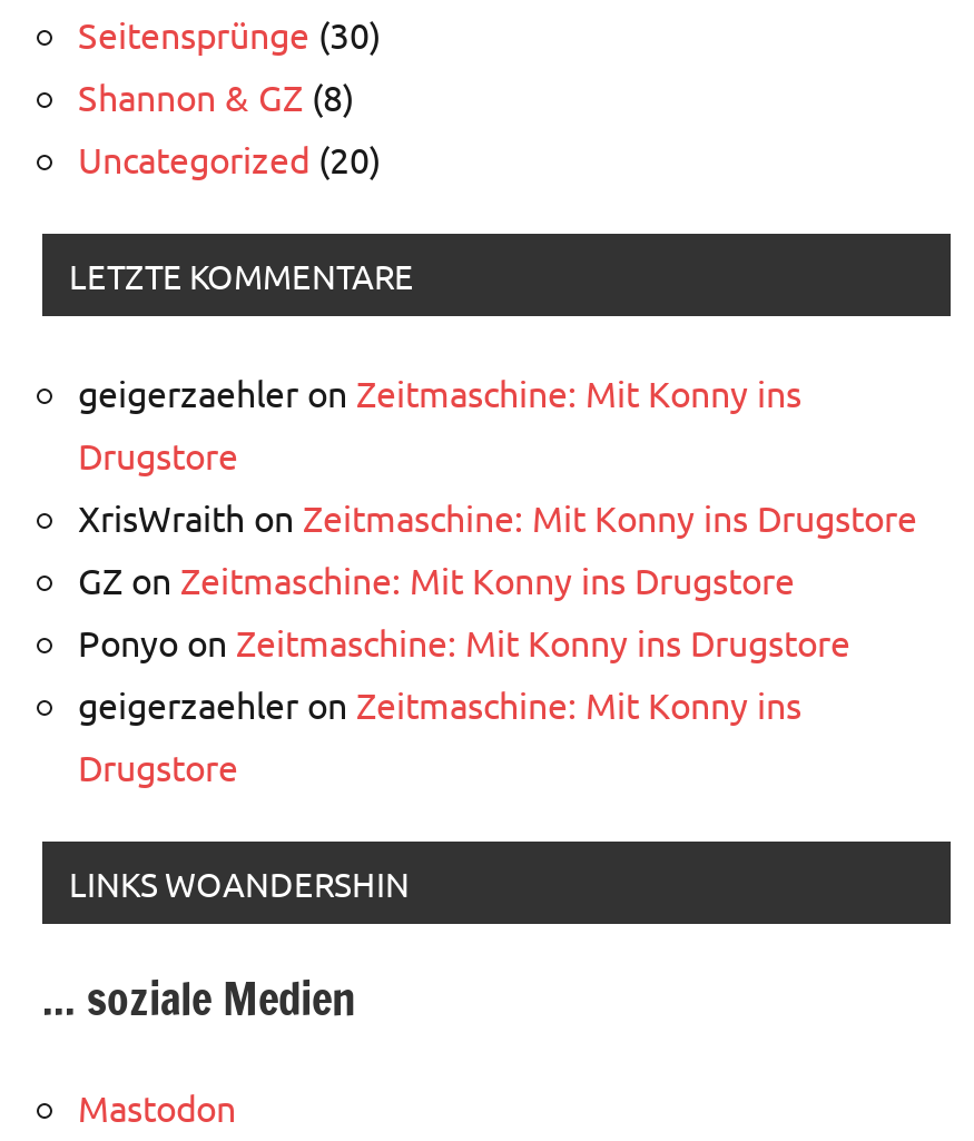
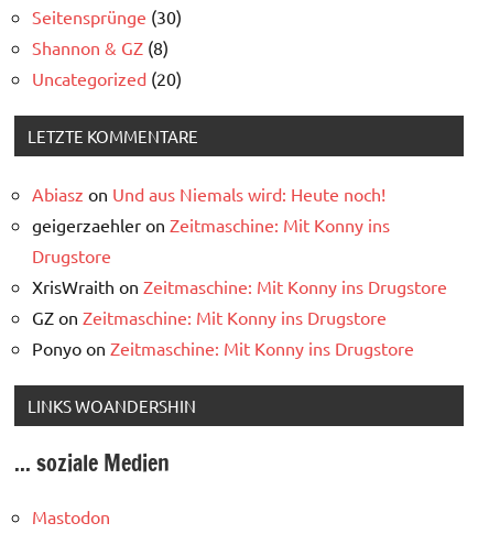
none -> [32,183,385,205] Abiasz on Und aus Niemals wird: Heute noch!
moved [78,369,917,663] -> [32,213,447,359]: geigerzaehler on Zeitmaschine: Mit Konny ins | Drugstore | XrisWraith on Zeitmaschine: Mit Konny ins Drugstore | GZ on Zeitmaschine: Mit Konny ins Drugstore | Ponyo on Zeitmaschine: Mit Konny ins Drugstore
[78,681,801,788] geigerzaehler on Zeitmaschine: Mit Konny ins | Drugstore -> none

